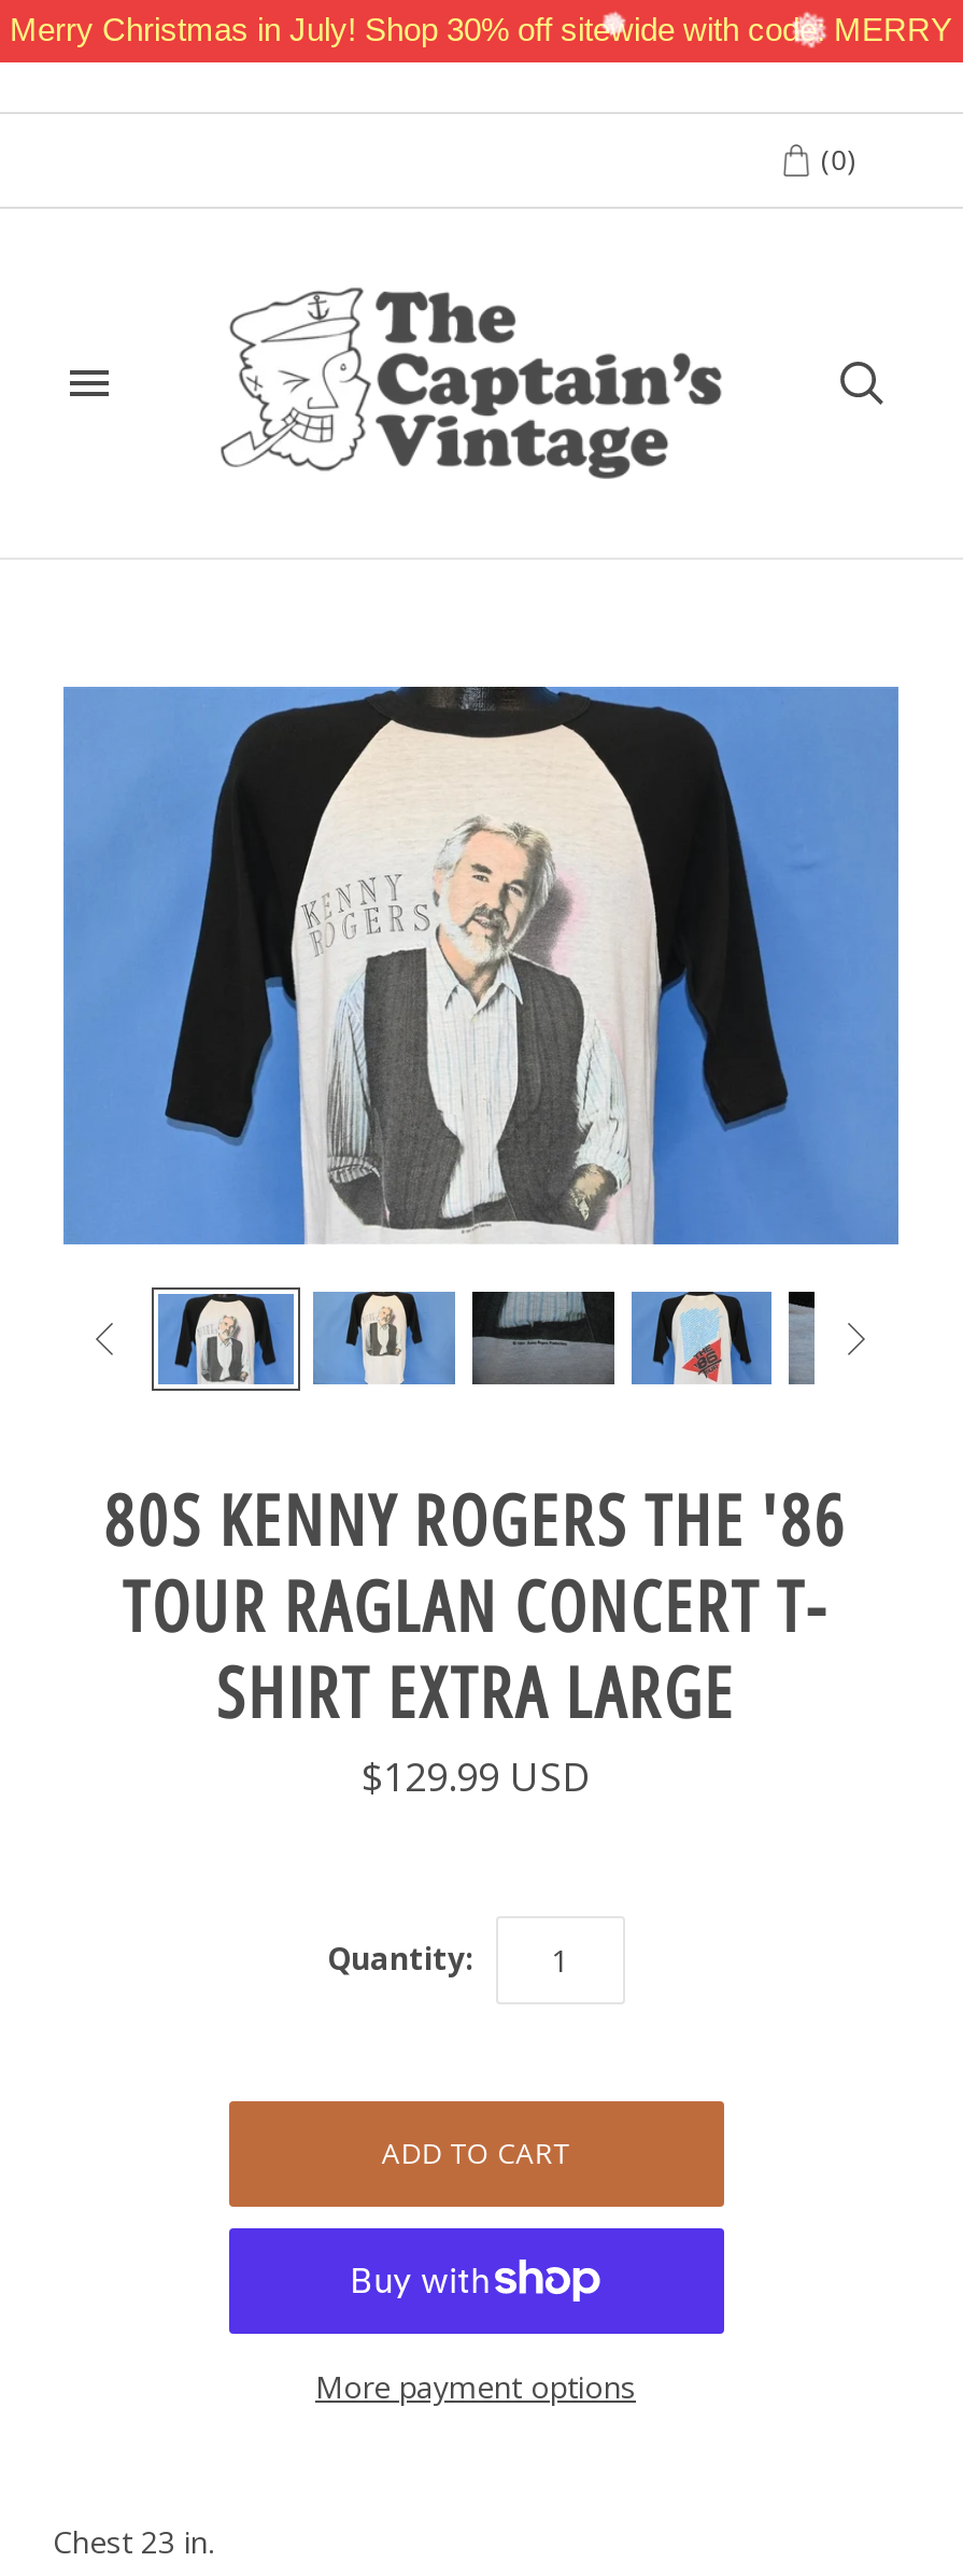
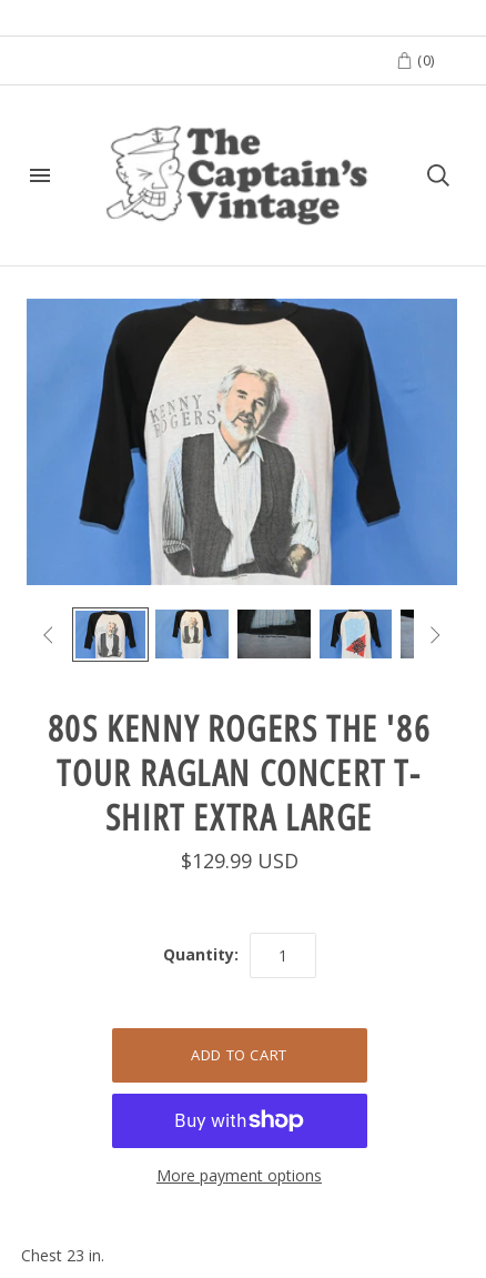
[10,11,952,47] Merry Christmas in July! Shop 30% off sitewide with code: MERRY -> none

